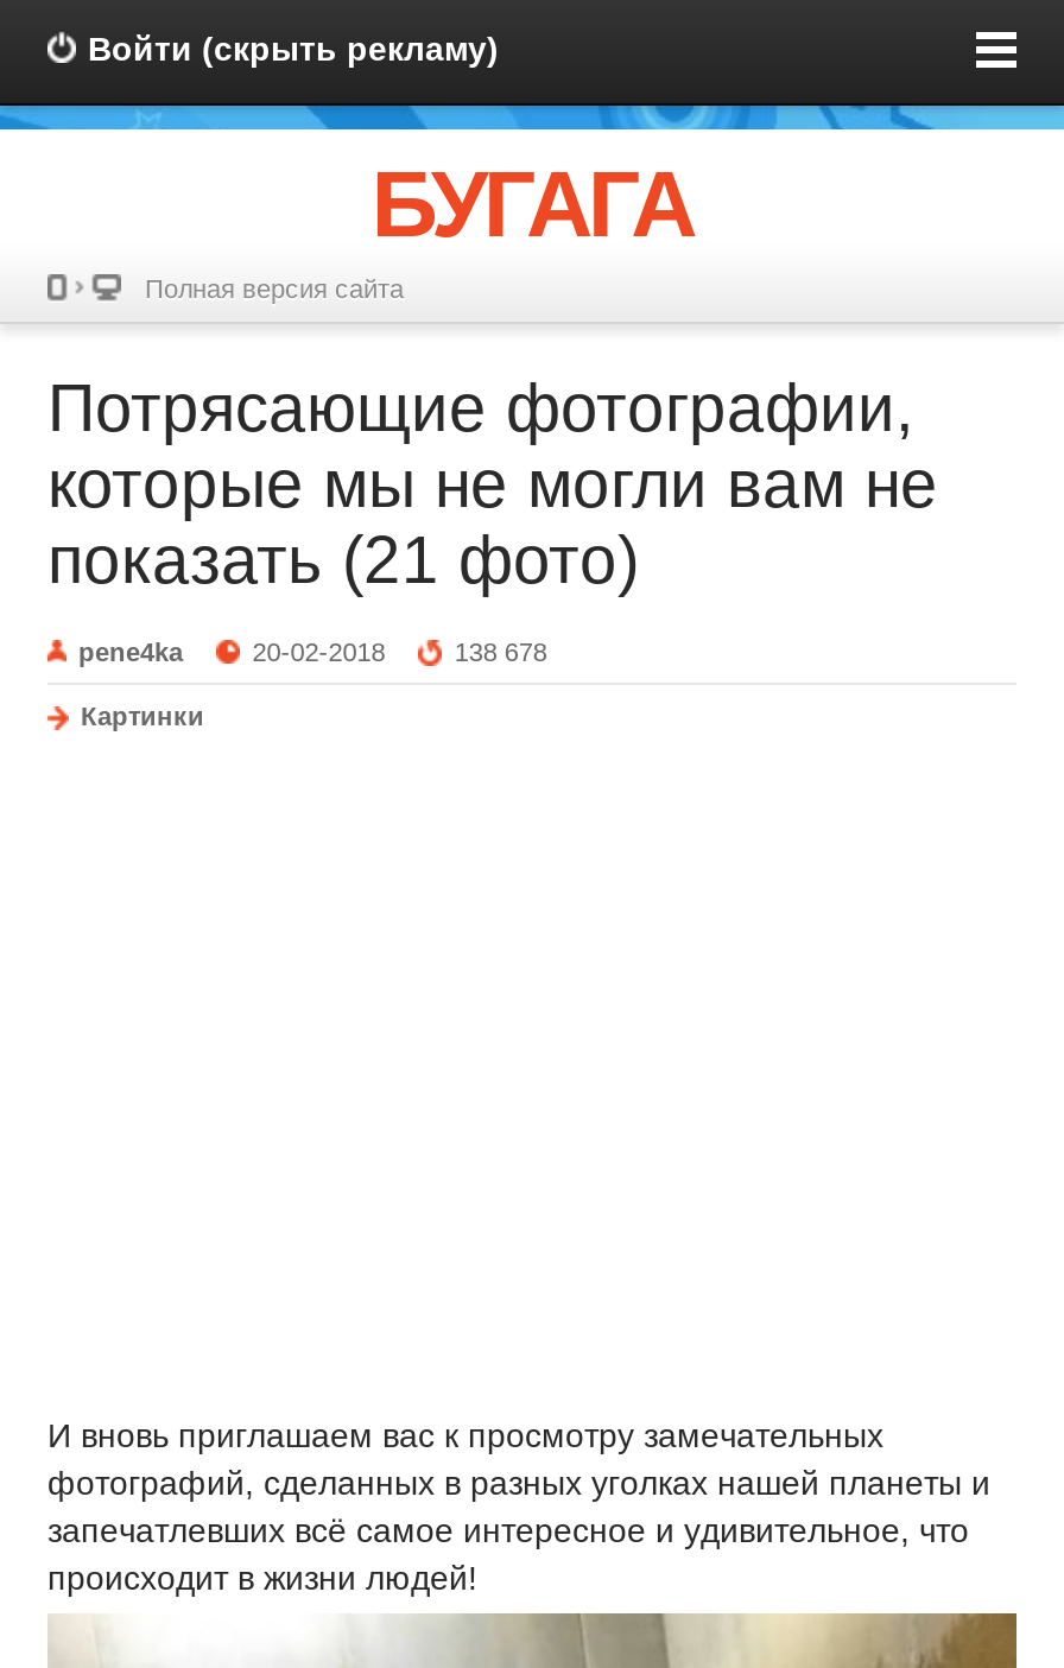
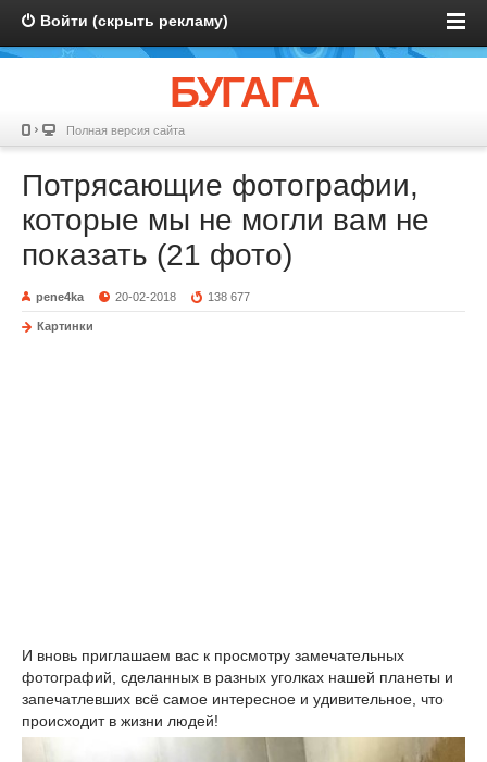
[455,638,547,666] 138 678 -> [208,290,250,303] 138 677

